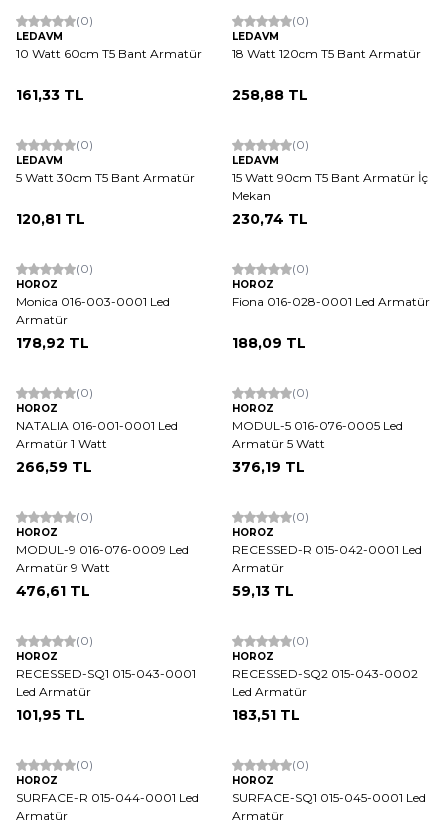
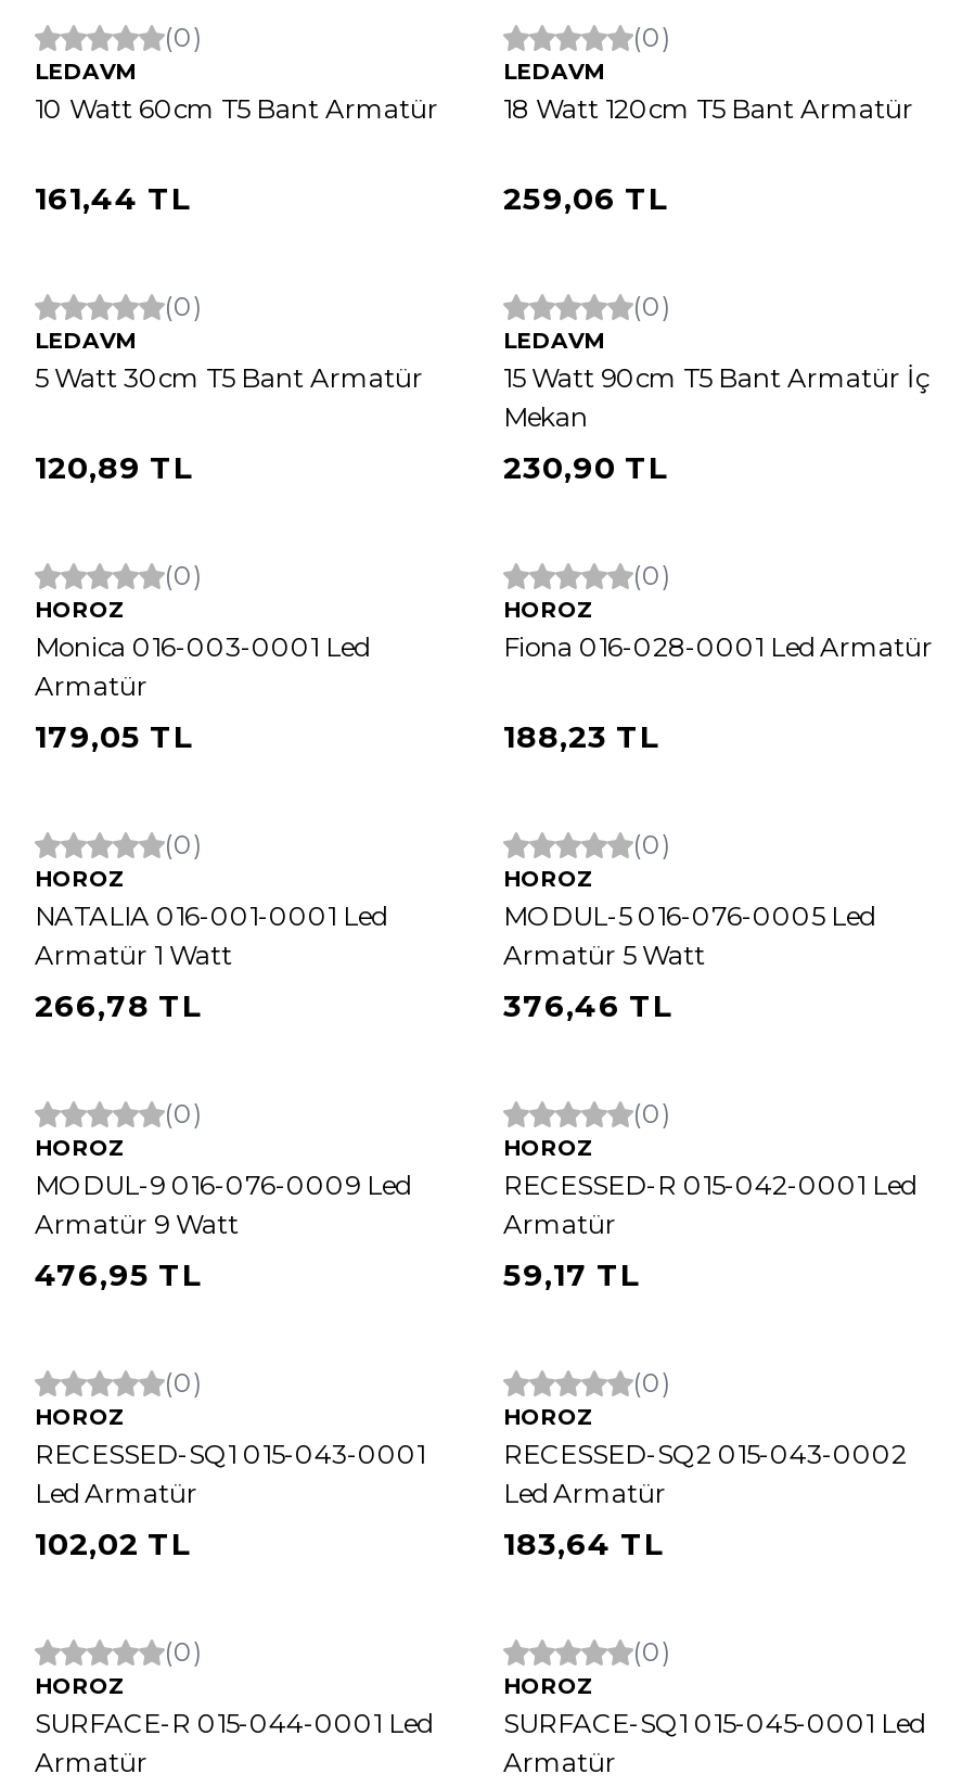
[16,86,84,104] 161,33 TL -> [35,178,191,217] 161,44 TL
[232,86,308,104] 258,88 TL -> [503,178,668,217] 259,06 TL
[16,210,85,228] 120,81 TL -> [35,447,193,487] 120,89 TL
[232,210,308,228] 230,74 TL -> [503,447,668,487] 230,90 TL
[16,334,89,352] 178,92 TL -> [35,717,193,756] 179,05 TL
[232,334,306,352] 188,09 TL -> [503,717,659,756] 188,23 TL
[16,458,92,476] 266,59 TL -> [35,986,202,1025] 266,78 TL
[232,458,305,476] 376,19 TL -> [503,986,672,1025] 376,46 TL
[16,582,90,600] 476,61 TL -> [35,1255,202,1294] 476,95 TL
[232,582,294,600] 59,13 TL -> [503,1255,640,1294] 59,17 TL
[16,706,85,724] 101,95 TL -> [35,1524,191,1563] 102,02 TL
[232,706,300,724] 183,51 TL -> [503,1524,664,1563] 183,64 TL

